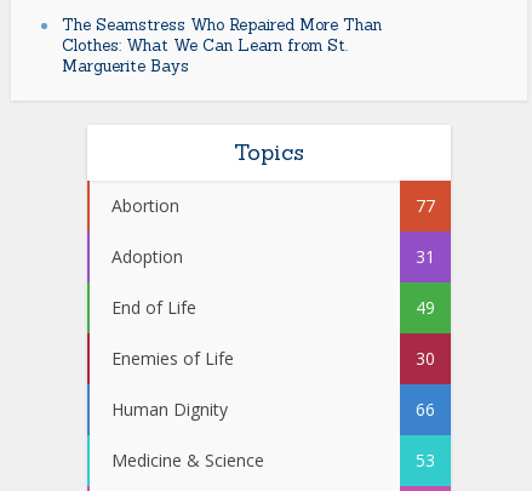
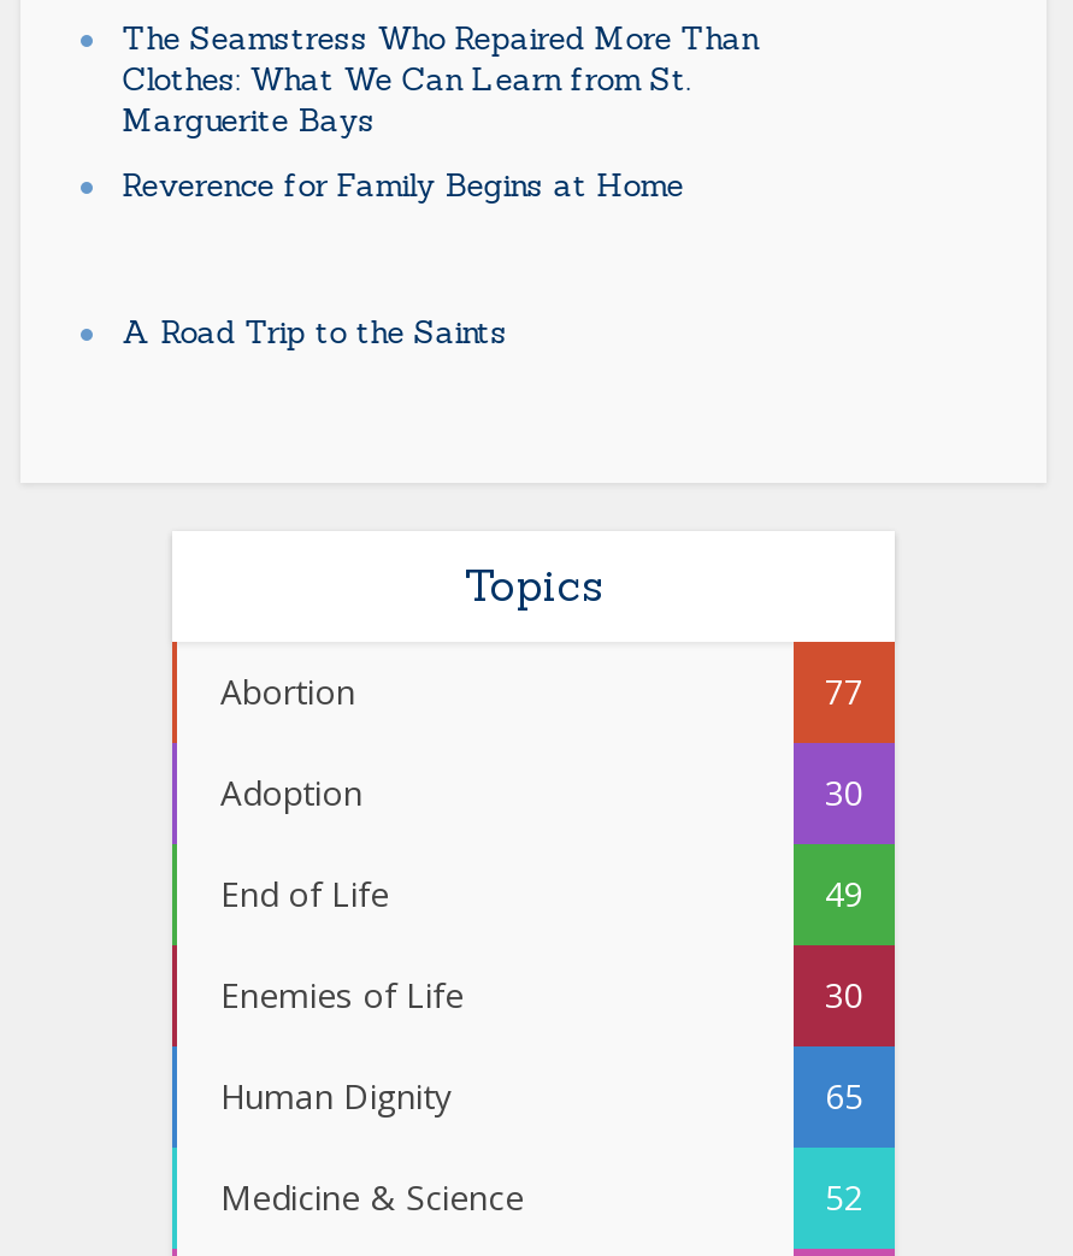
none -> [122,165,683,206] Reverence for Family Begins at Home
none -> [122,312,507,353] A Road Trip to the Saints
[416,245,435,268] 31 -> [825,770,863,816] 30
[416,398,435,421] 66 -> [825,1073,863,1119] 65
[416,449,435,472] 53 -> [825,1175,863,1220] 52

